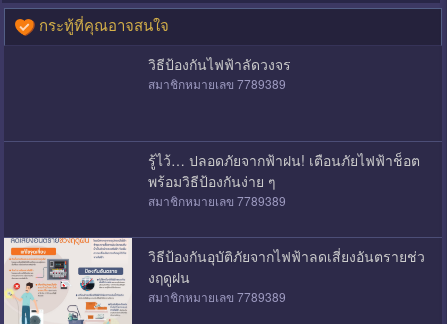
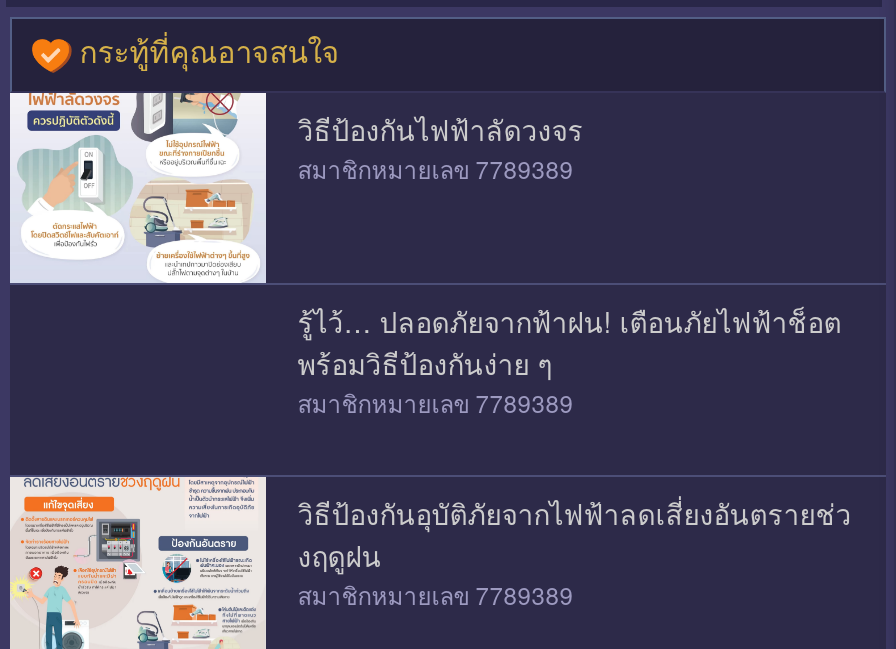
none -> [8,91,268,285] [image]

